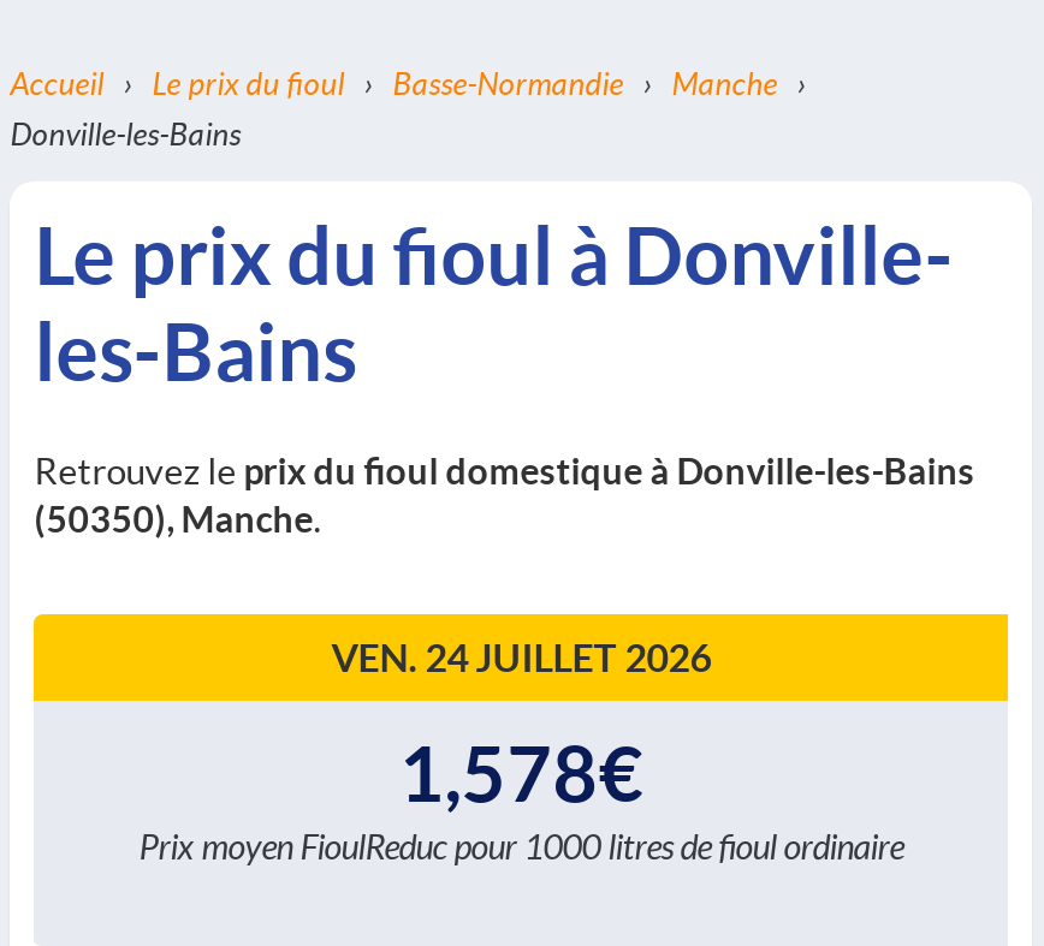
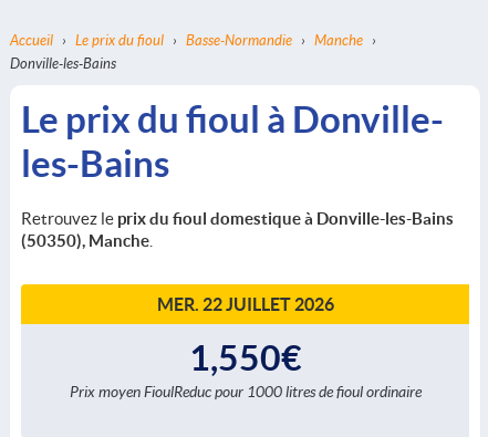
[331,633,711,679] VEN. 24 JUILLET 2026 -> [157,293,334,314] MER. 22 JUILLET 2026
[399,725,644,819] 1,578€ -> [189,335,302,378] 1,550€

